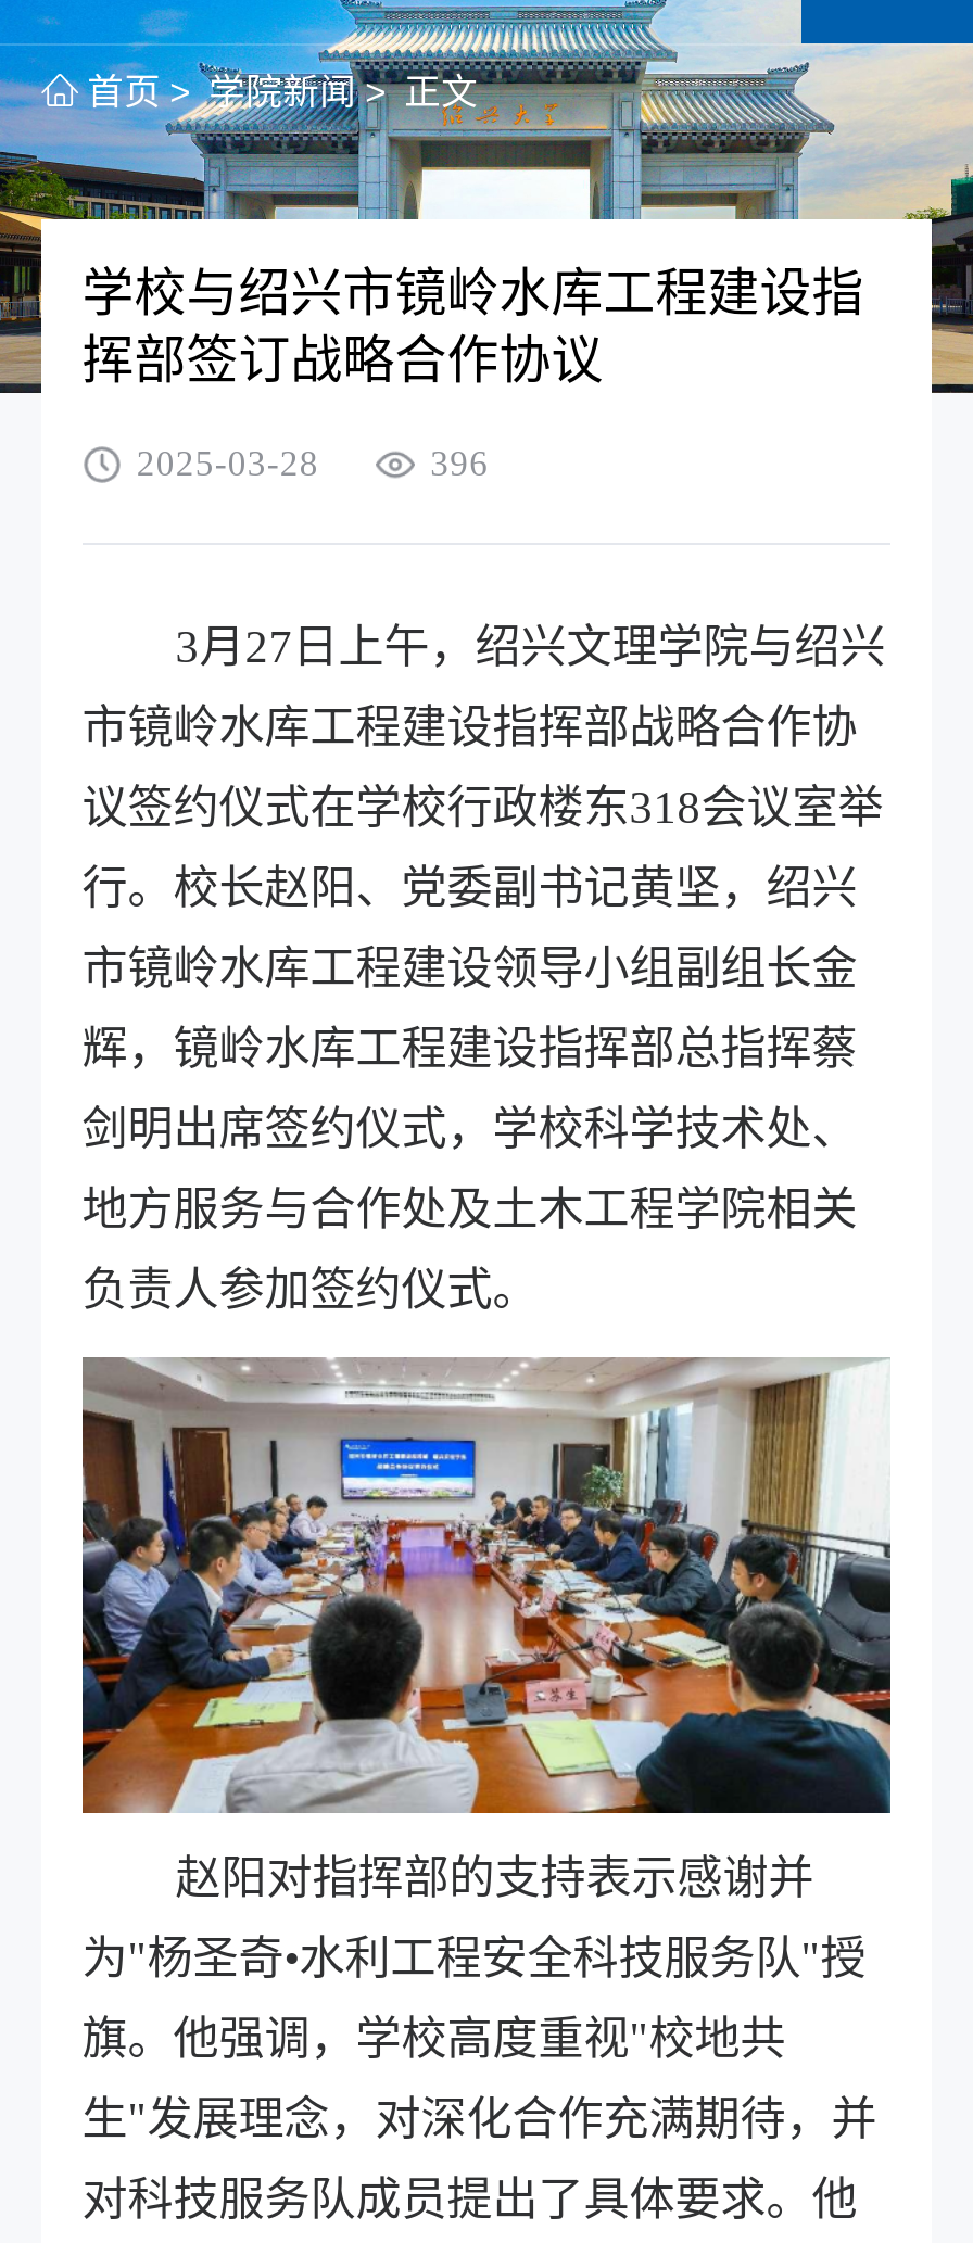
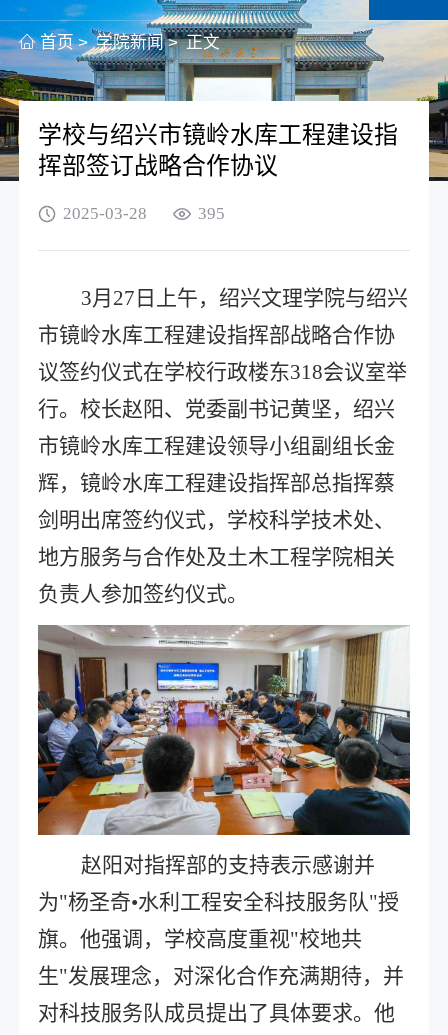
[430,443,489,485] 396 -> [198,204,225,223] 395

